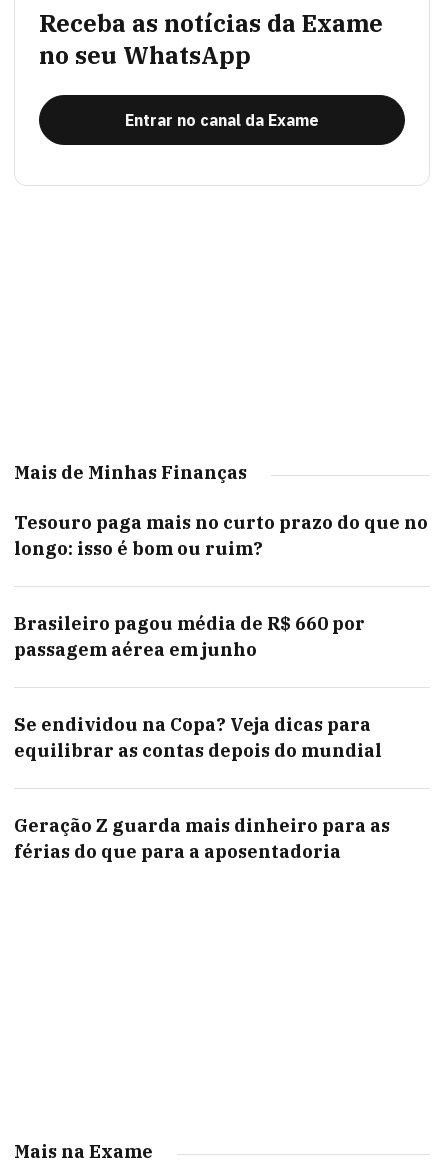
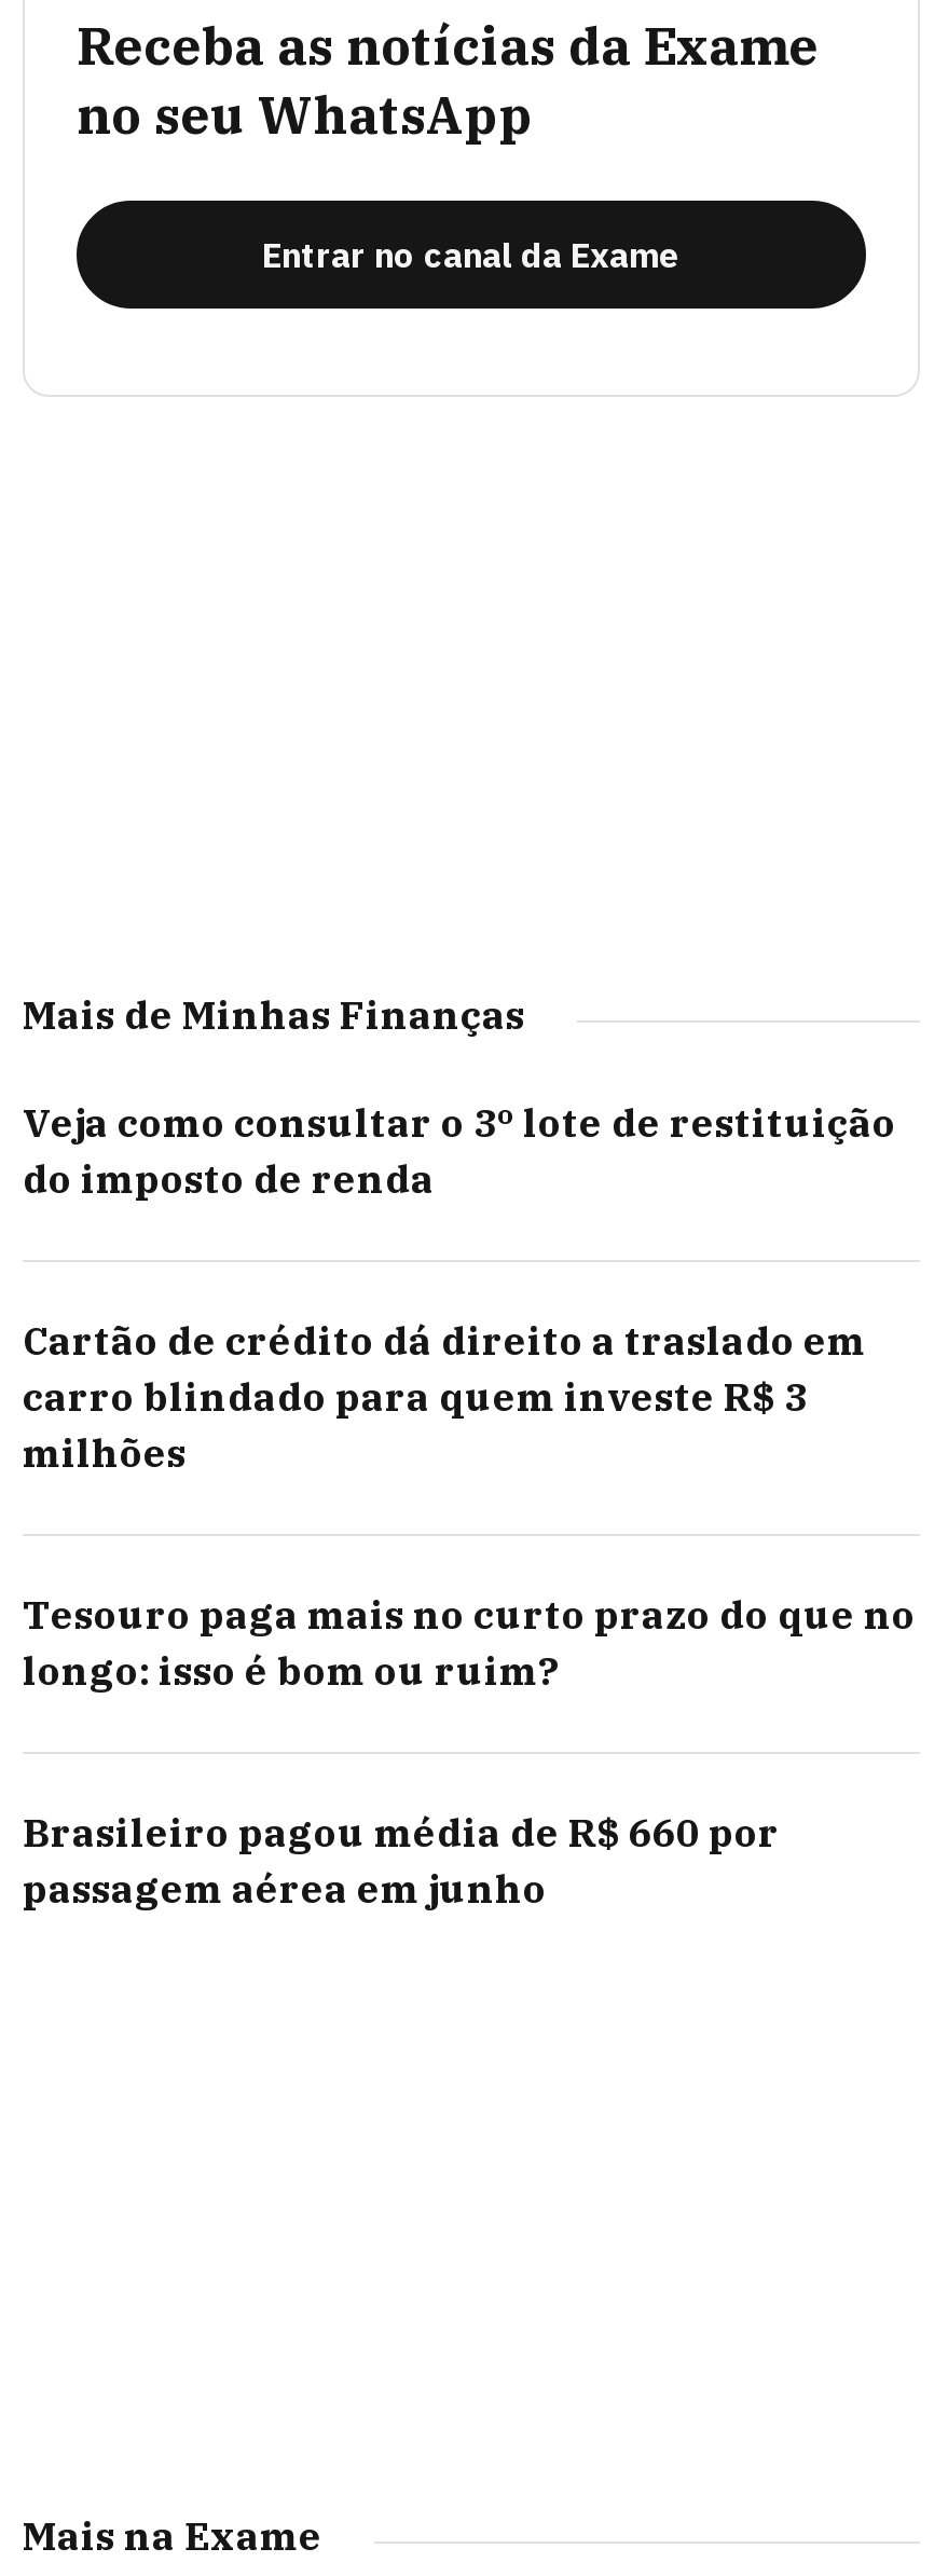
none -> [23,1098,896,1478] Veja como consultar o 3º lote de restituição | do imposto de renda | Cartão de crédito dá direito a traslado em | carro blindado para quem investe R$ 3 | milhões
moved [14,511,428,661] -> [23,1590,916,1914]: Tesouro paga mais no curto prazo do que no | longo: isso é bom ou ruim? | Brasileiro pagou média de R$ 660 por | passagem aérea em junho
[14,713,390,863] Se endividou na Copa? Veja dicas para | equilibrar as contas depois do mundial | Geração Z guarda mais dinheiro para as | férias do que para a aposentadoria -> none

